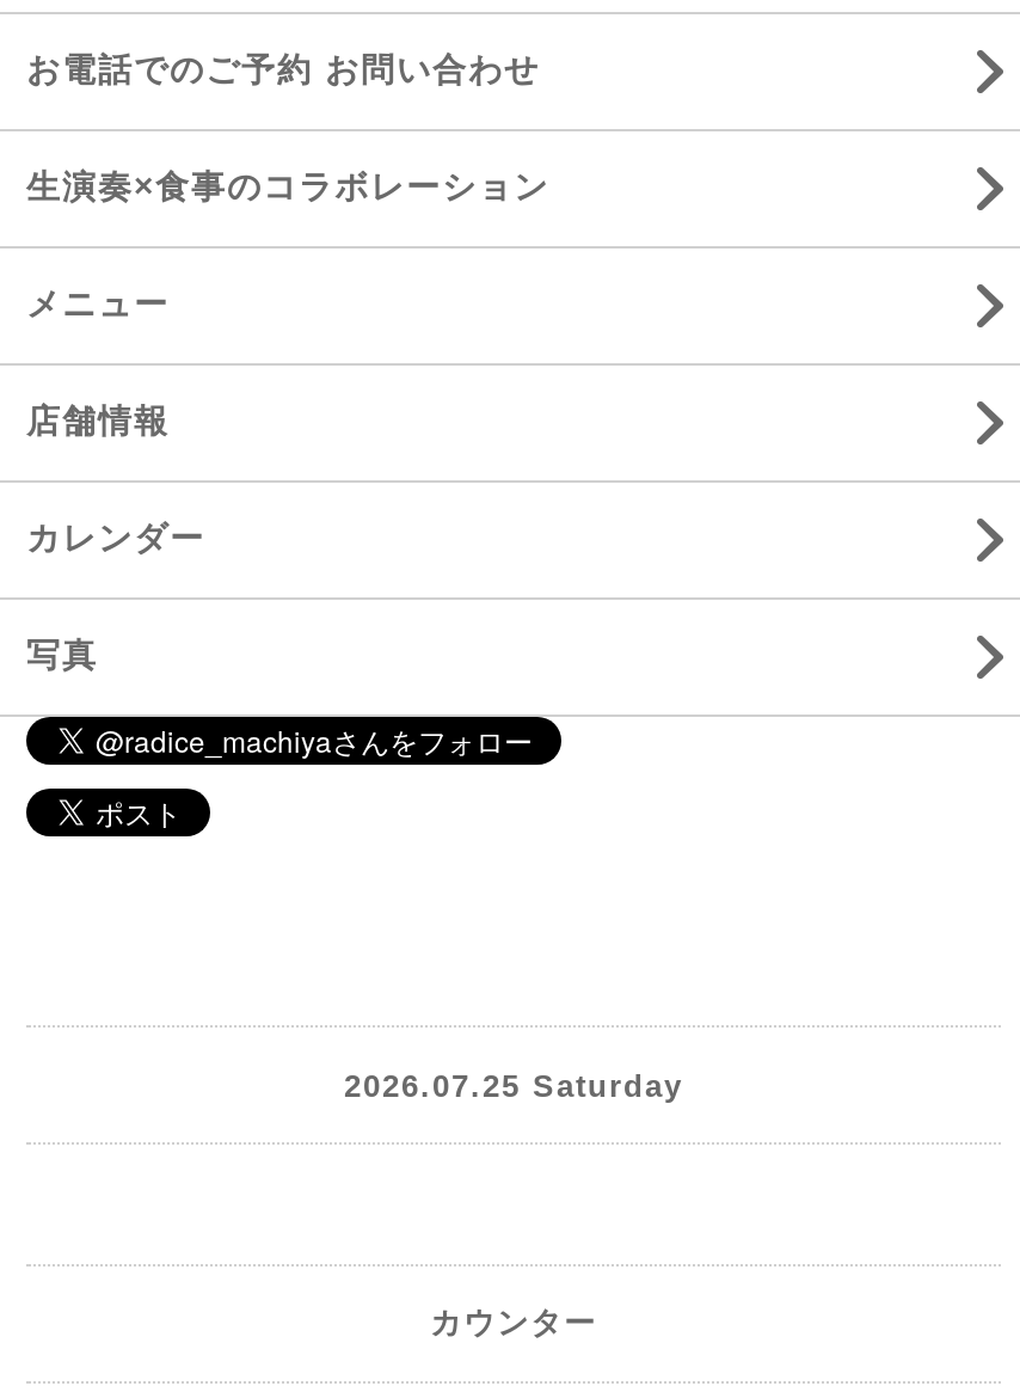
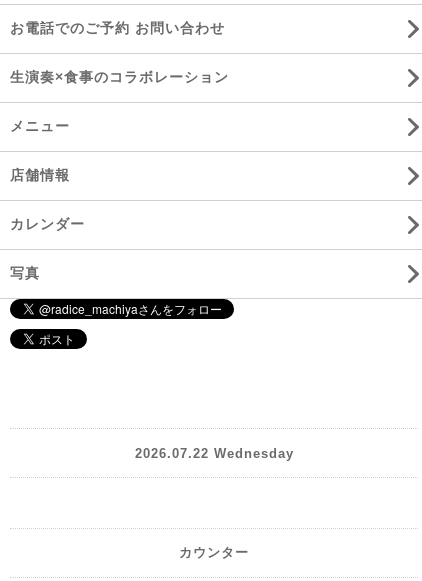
[344,1067,683,1103] 2026.07.25 Saturday -> [134,445,293,460] 2026.07.22 Wednesday

